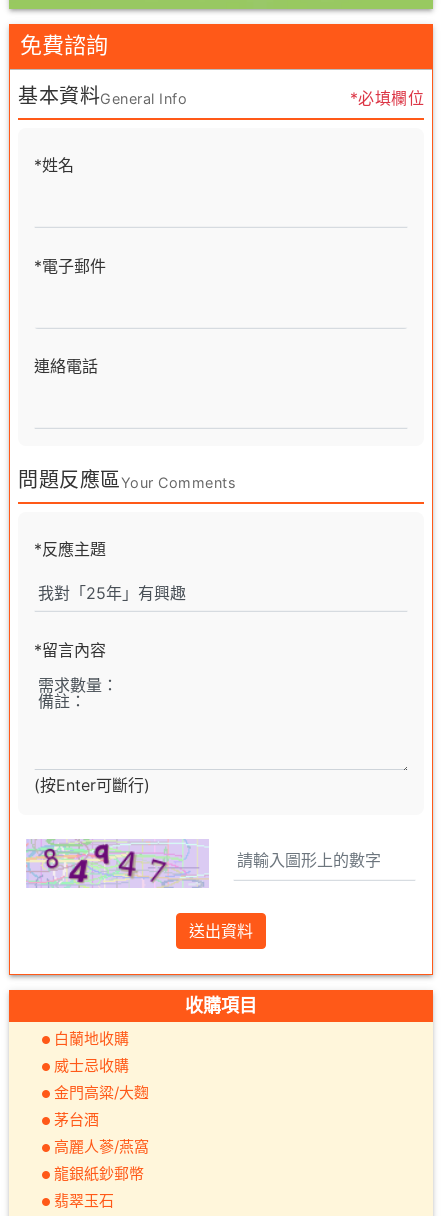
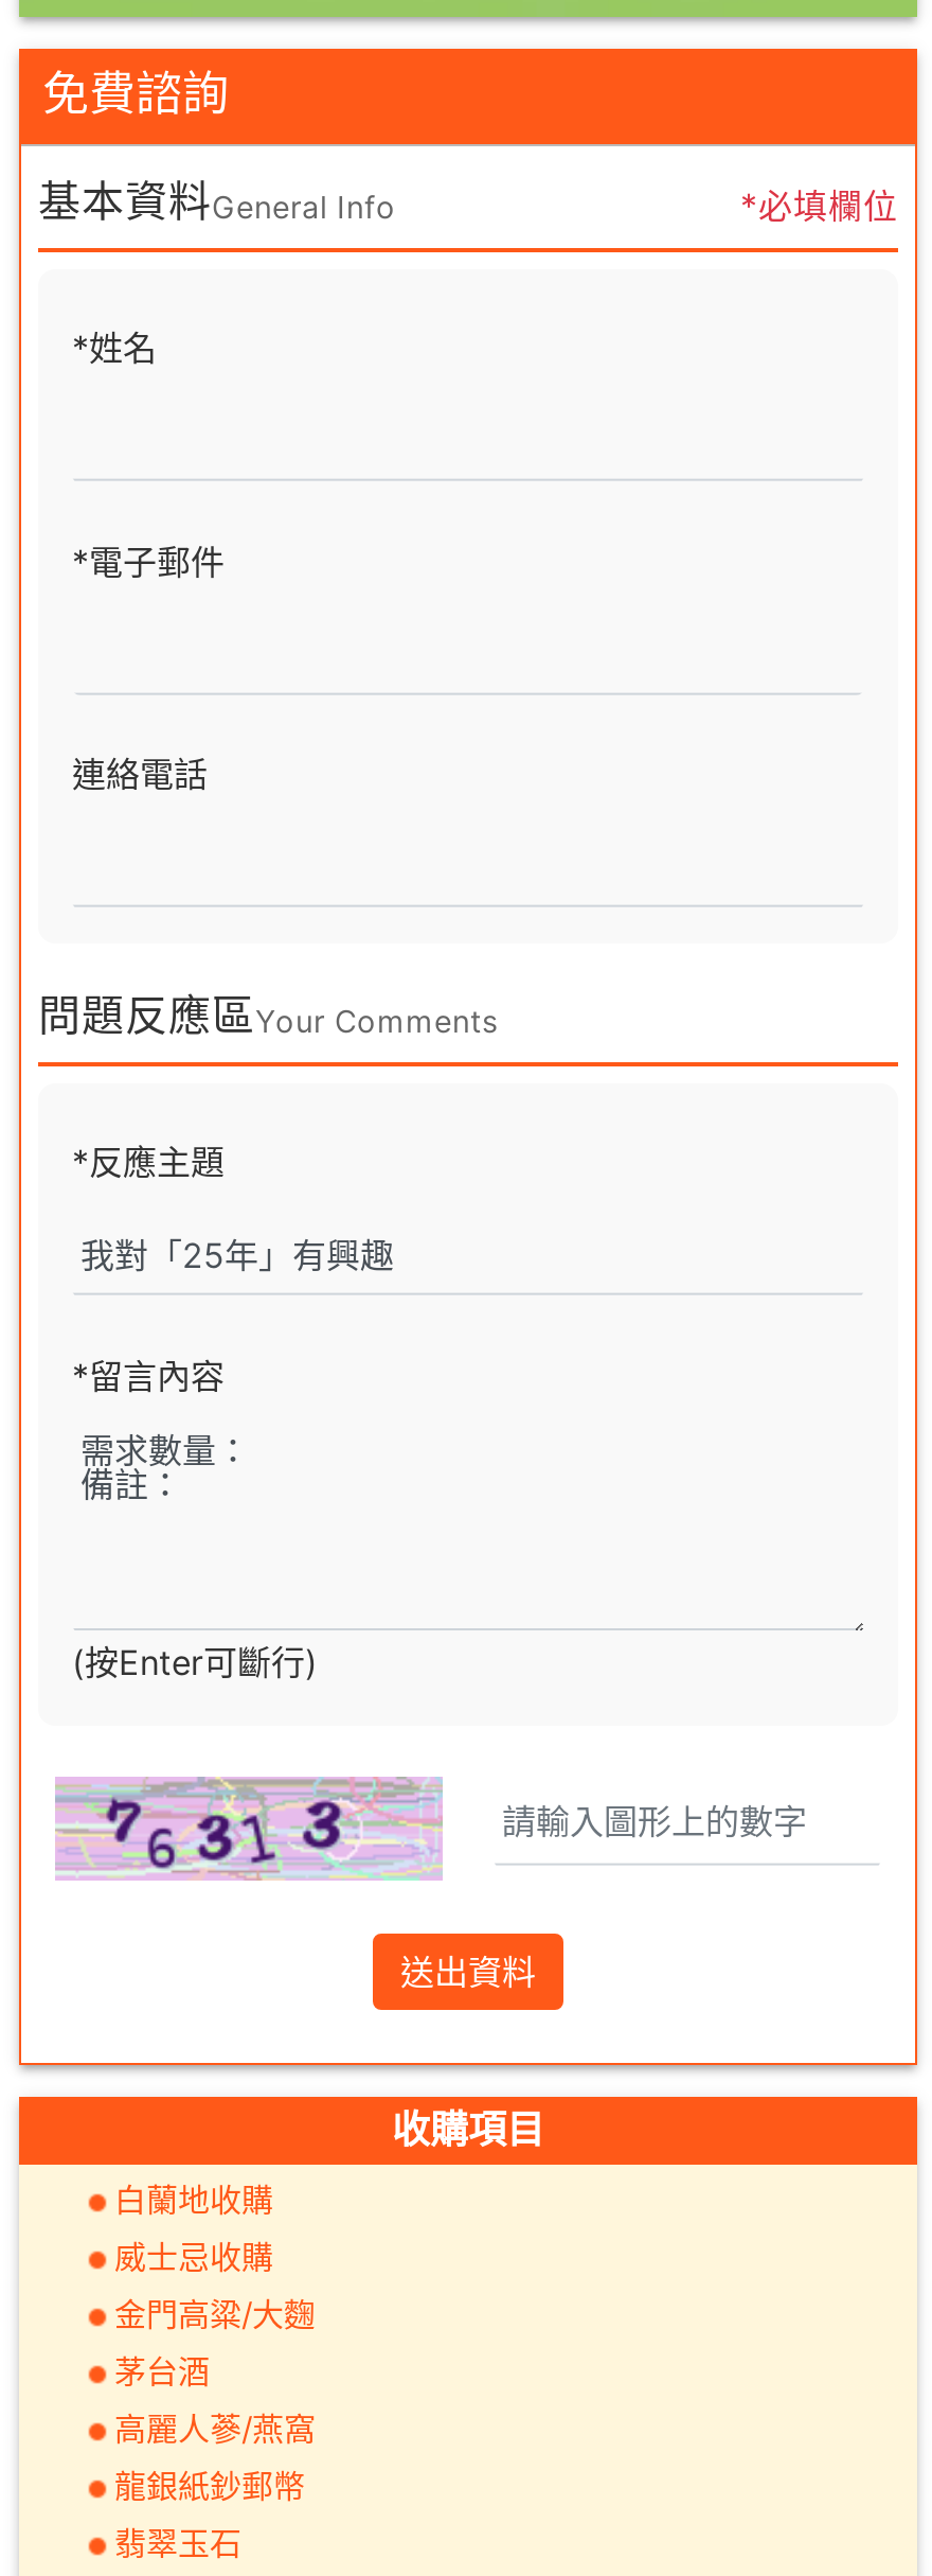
[26,839,208,888] [image] -> [55,1777,443,1881] [image]

